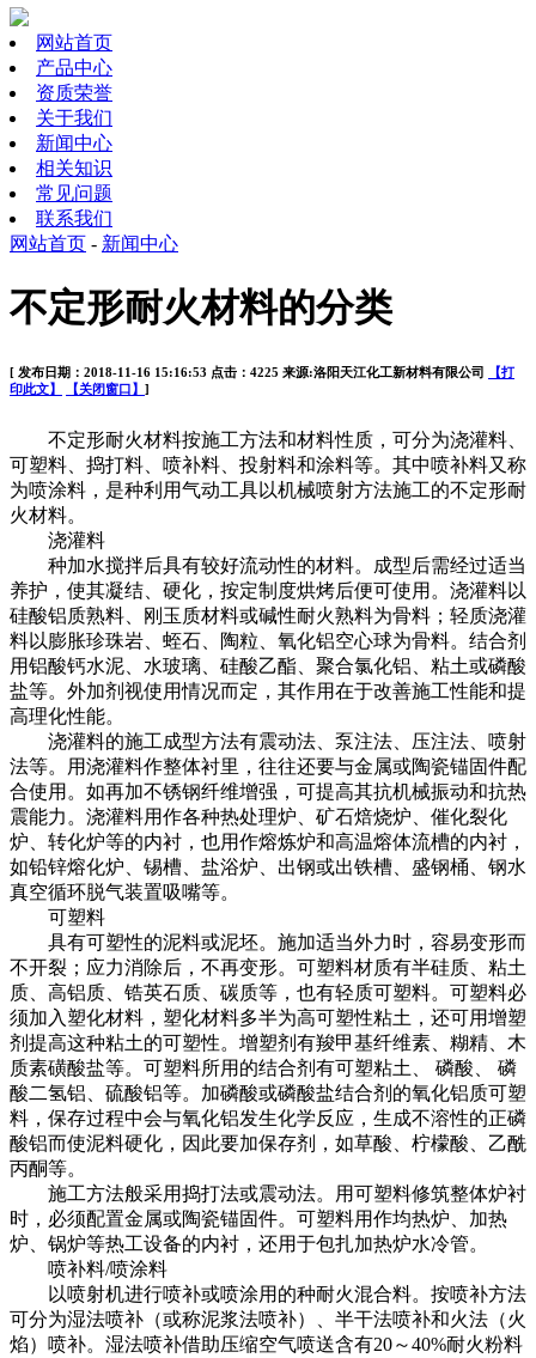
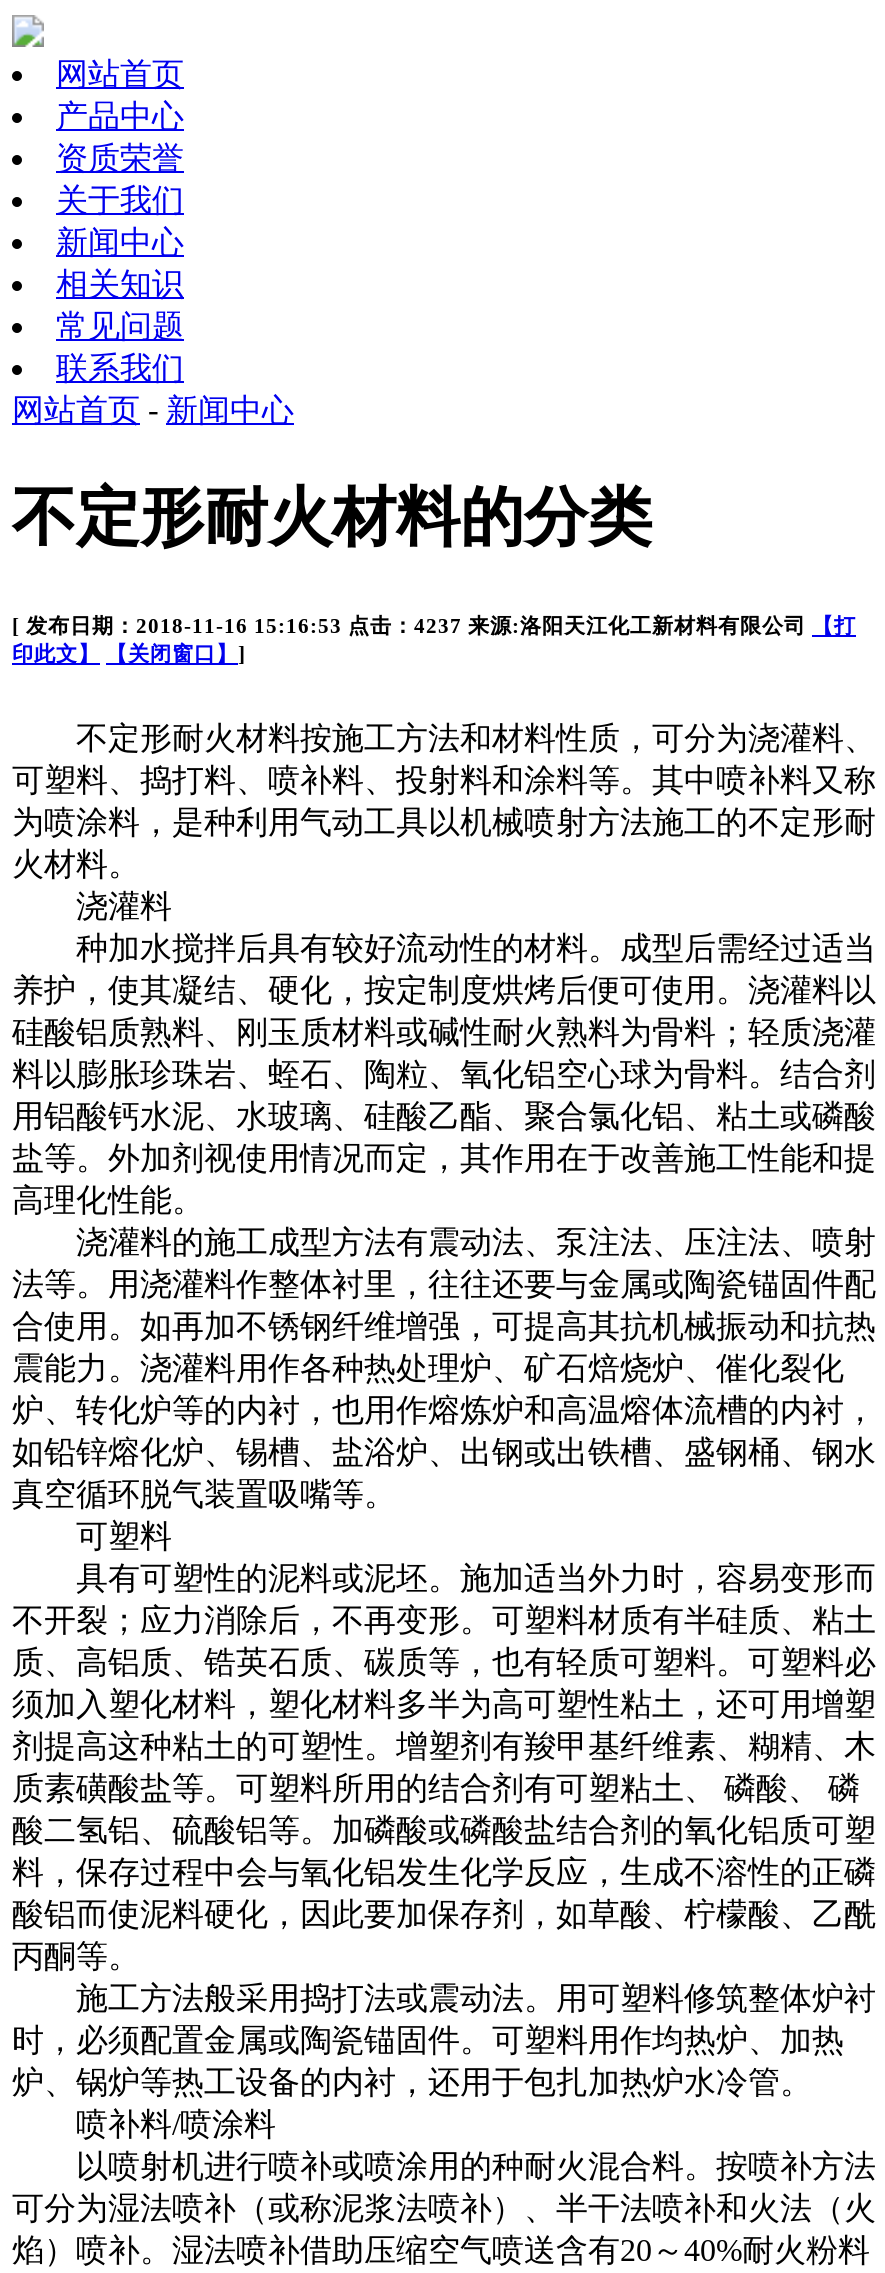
[10,365,514,380] [ 发布日期：2018-11-16 15:16:53 点击：4225 来源:洛阳天江化工新材料有限公司【打 -> [12,614,856,638] [ 发布日期：2018-11-16 15:16:53 点击：4237 来源:洛阳天江化工新材料有限公司【打

